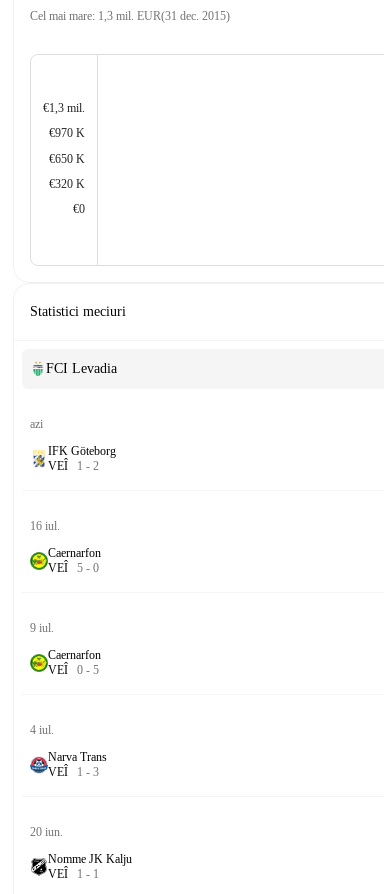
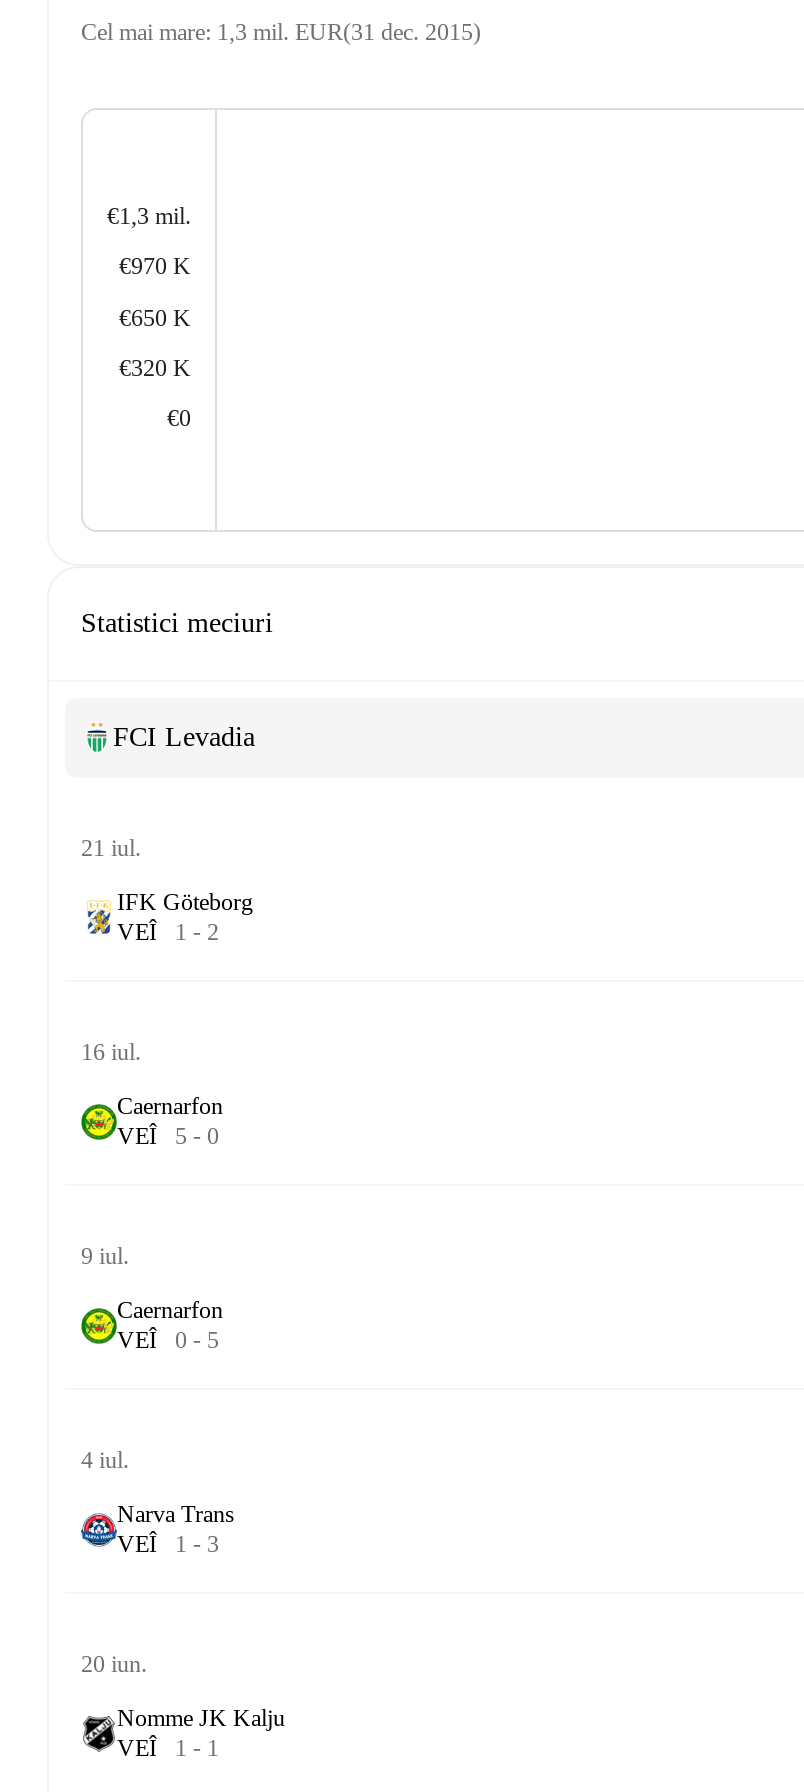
[30,417,43,431] azi -> [81,834,141,862] 21 iul.

